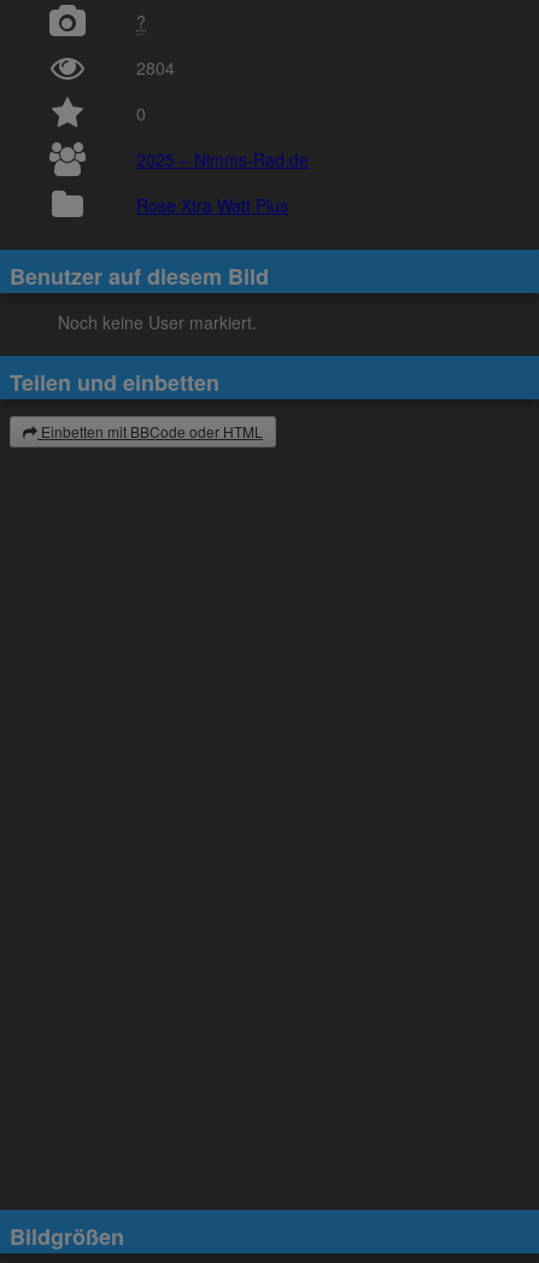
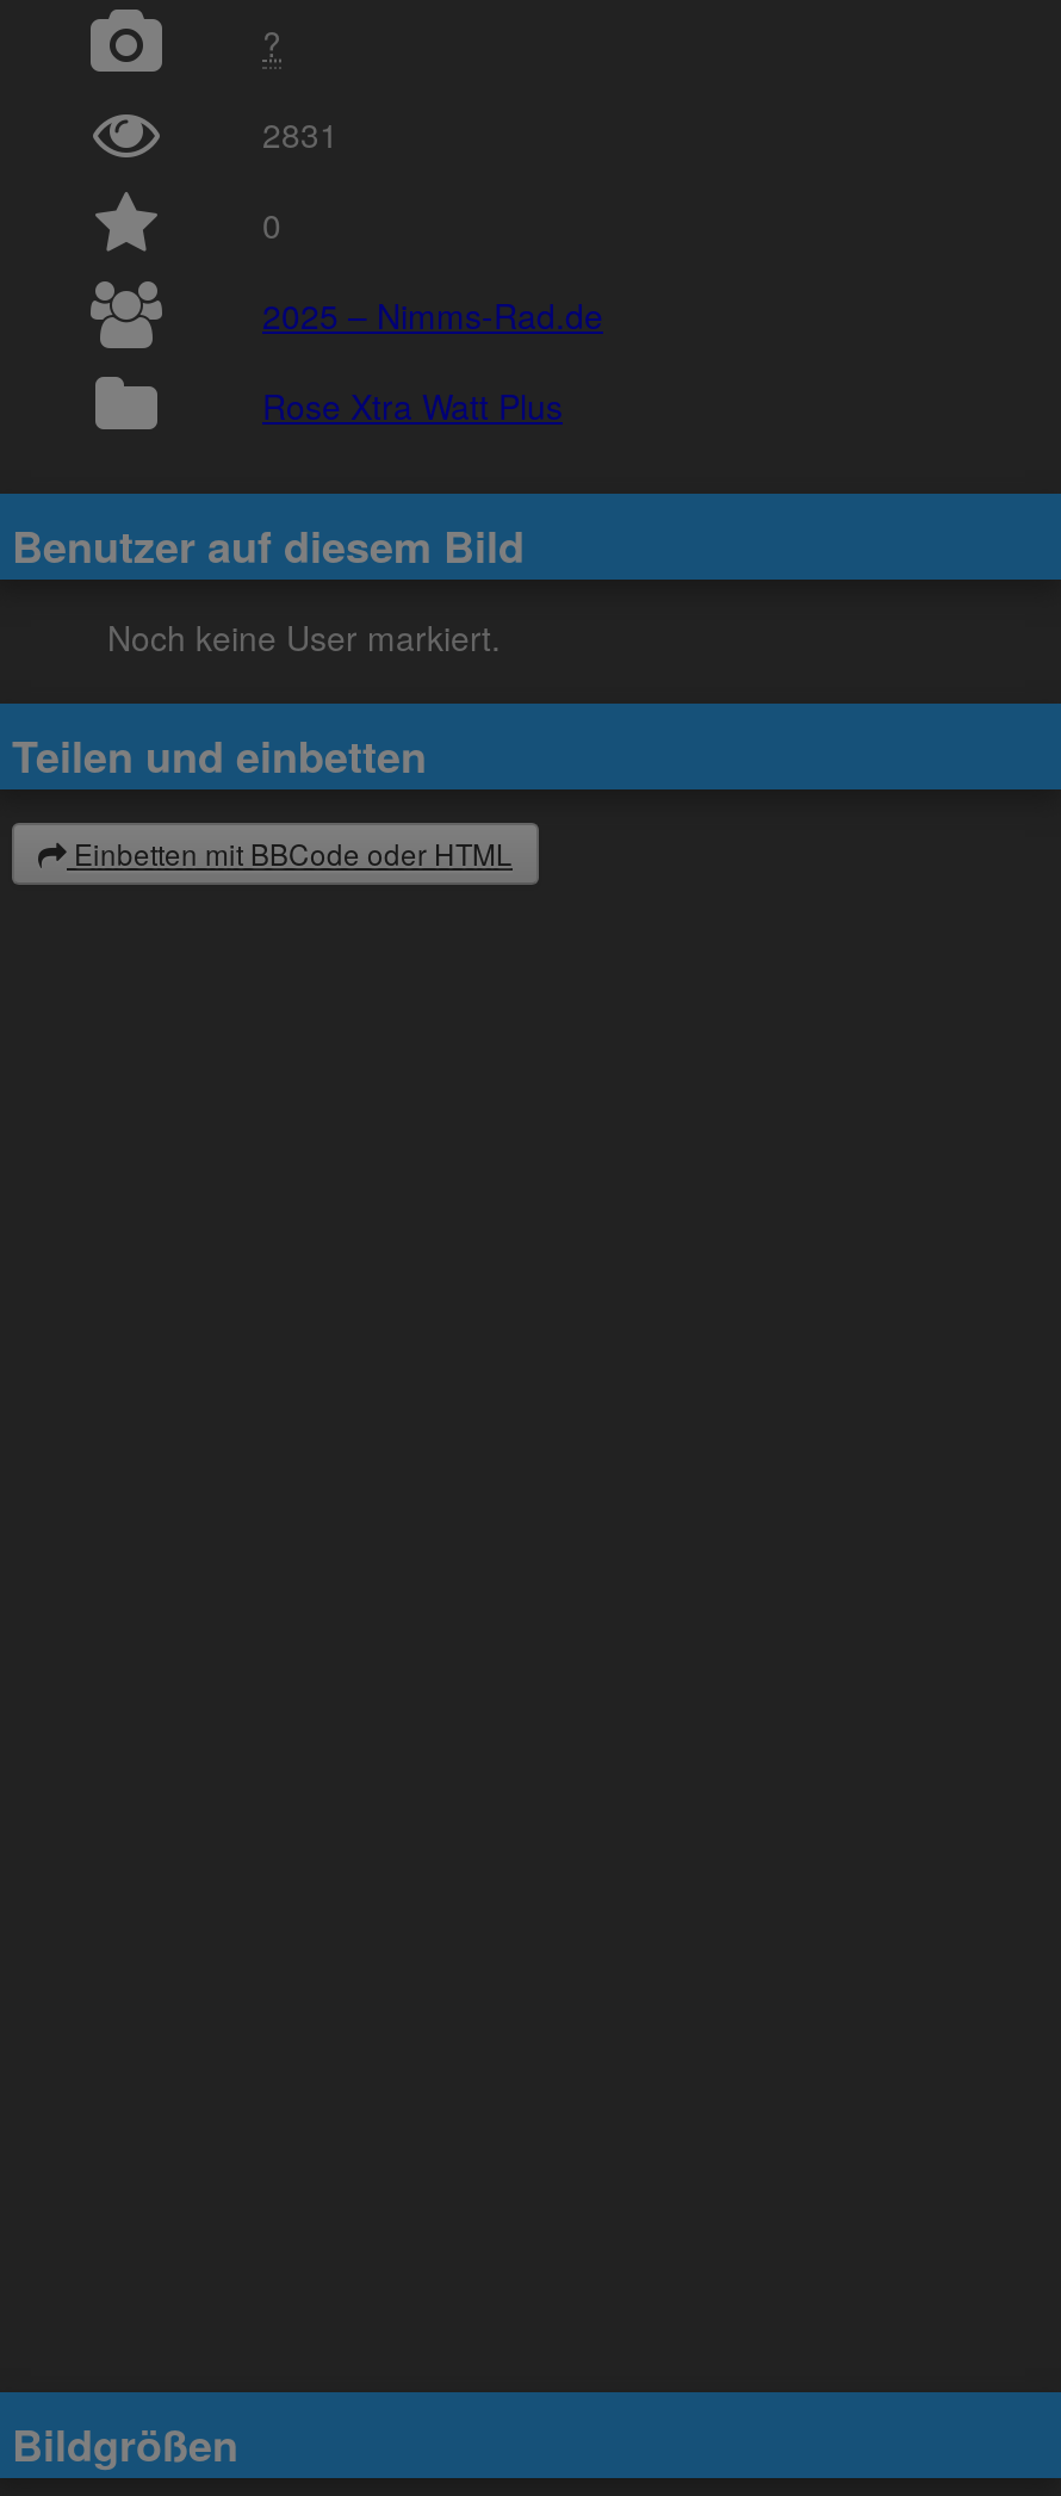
[136,56,175,80] 2804 -> [262,110,339,158] 2831

